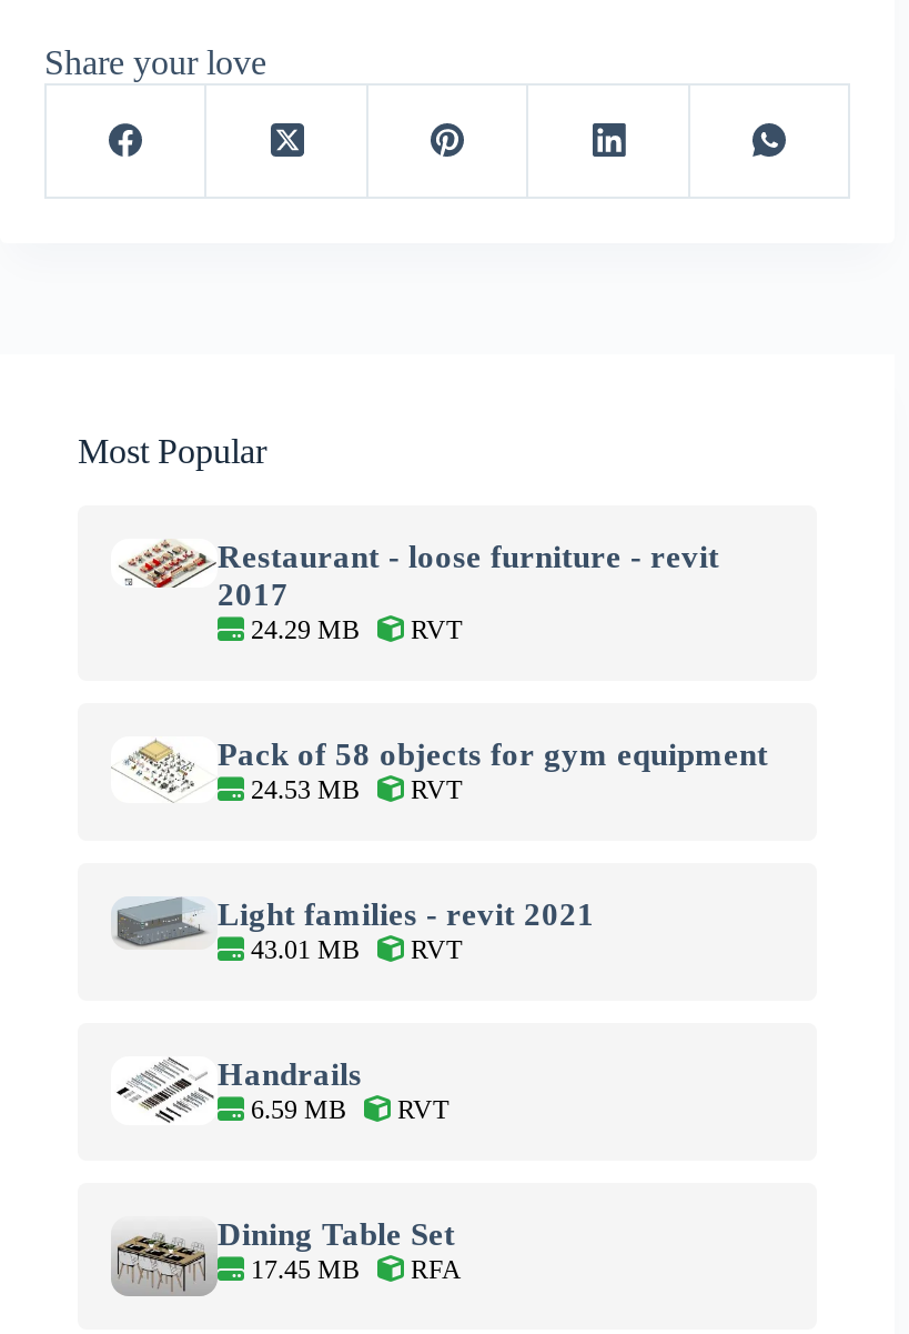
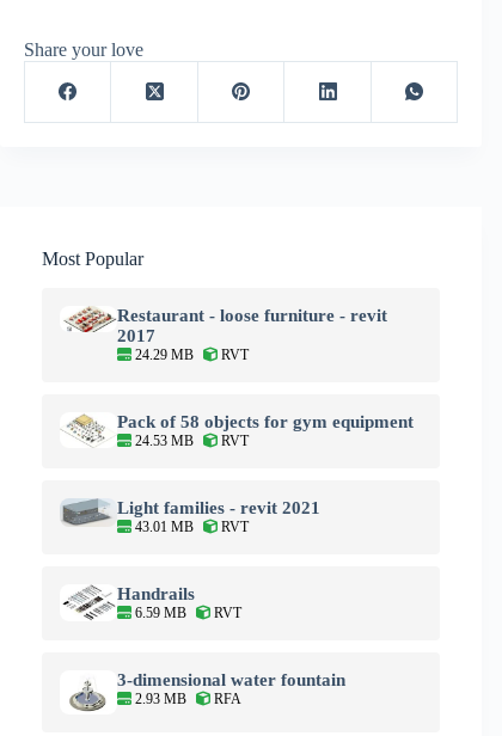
[109,1216,455,1298] [image] | Dining Table Set | 17.45 MB -> [60,670,345,713] [image] | 3-dimensional water fountain | 2.93 MB

